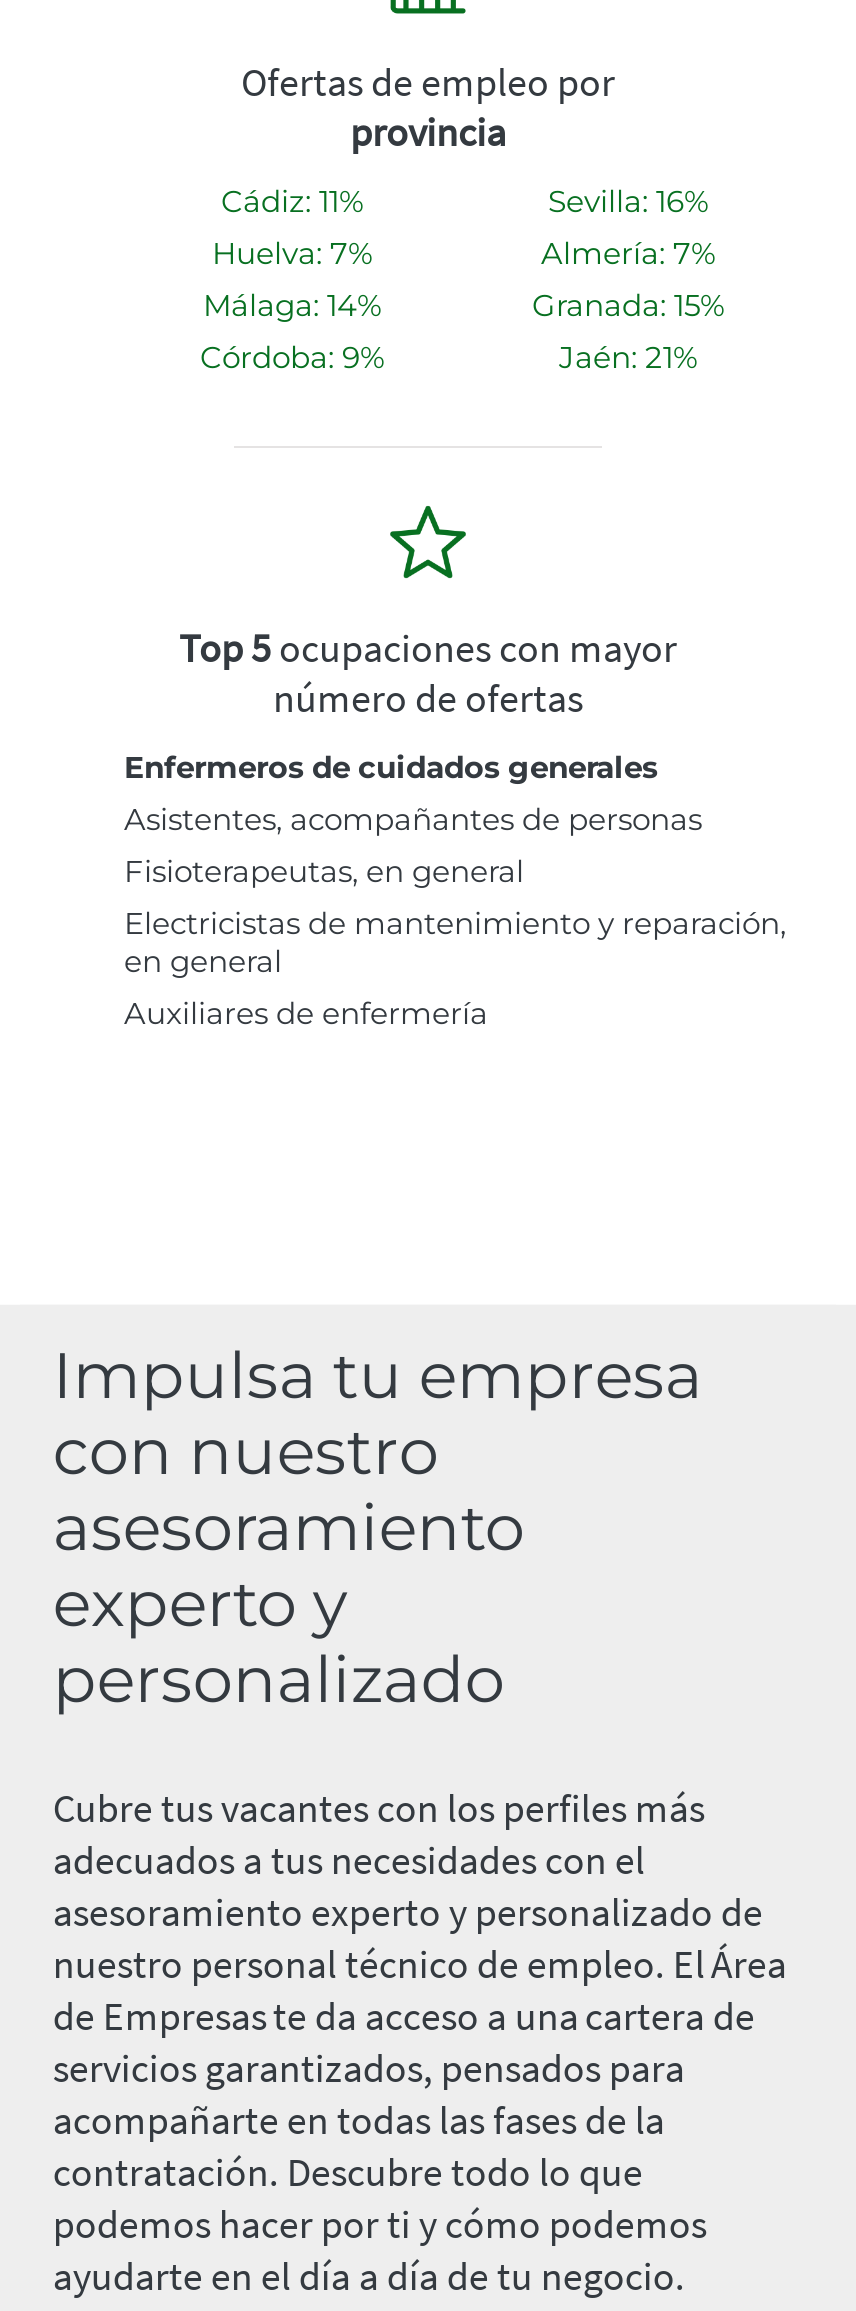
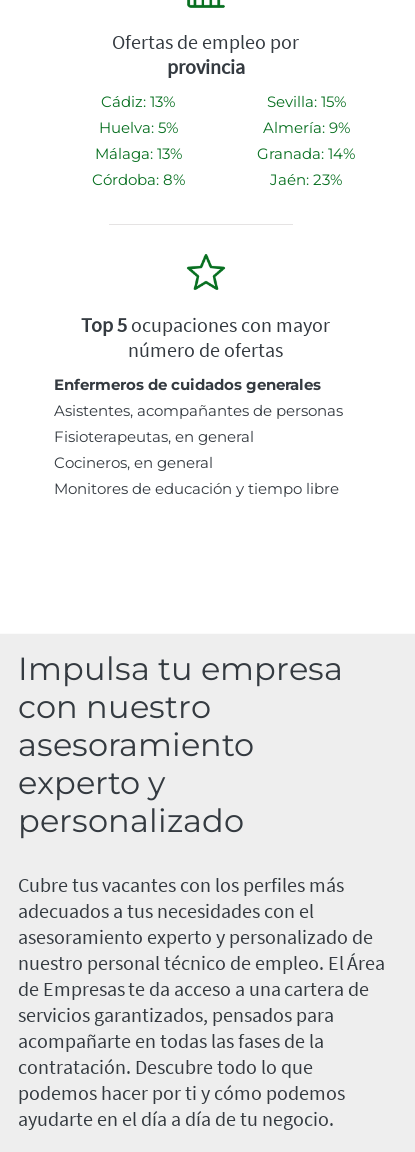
[221,183,363,221] Cádiz: 11% -> [101,92,175,111] Cádiz: 13%
[548,183,708,221] Sevilla: 16% -> [266,92,345,111] Sevilla: 15%
[212,235,372,273] Huelva: 7% -> [98,118,177,137] Huelva: 5%
[541,235,715,273] Almería: 7% -> [262,118,349,137] Almería: 9%
[203,287,381,325] Málaga: 14% -> [94,144,181,163] Málaga: 13%
[532,287,724,325] Granada: 15% -> [257,144,355,163] Granada: 14%
[200,339,384,377] Córdoba: 9% -> [91,170,184,189] Córdoba: 8%
[559,339,697,377] Jaén: 21% -> [270,170,342,189] Jaén: 23%
[124,905,786,1033] Electricistas de mantenimiento y reparación, | en general | Auxiliares de enfermería -> [54,453,339,498] Cocineros, en general | Monitores de educación y tiempo libre

